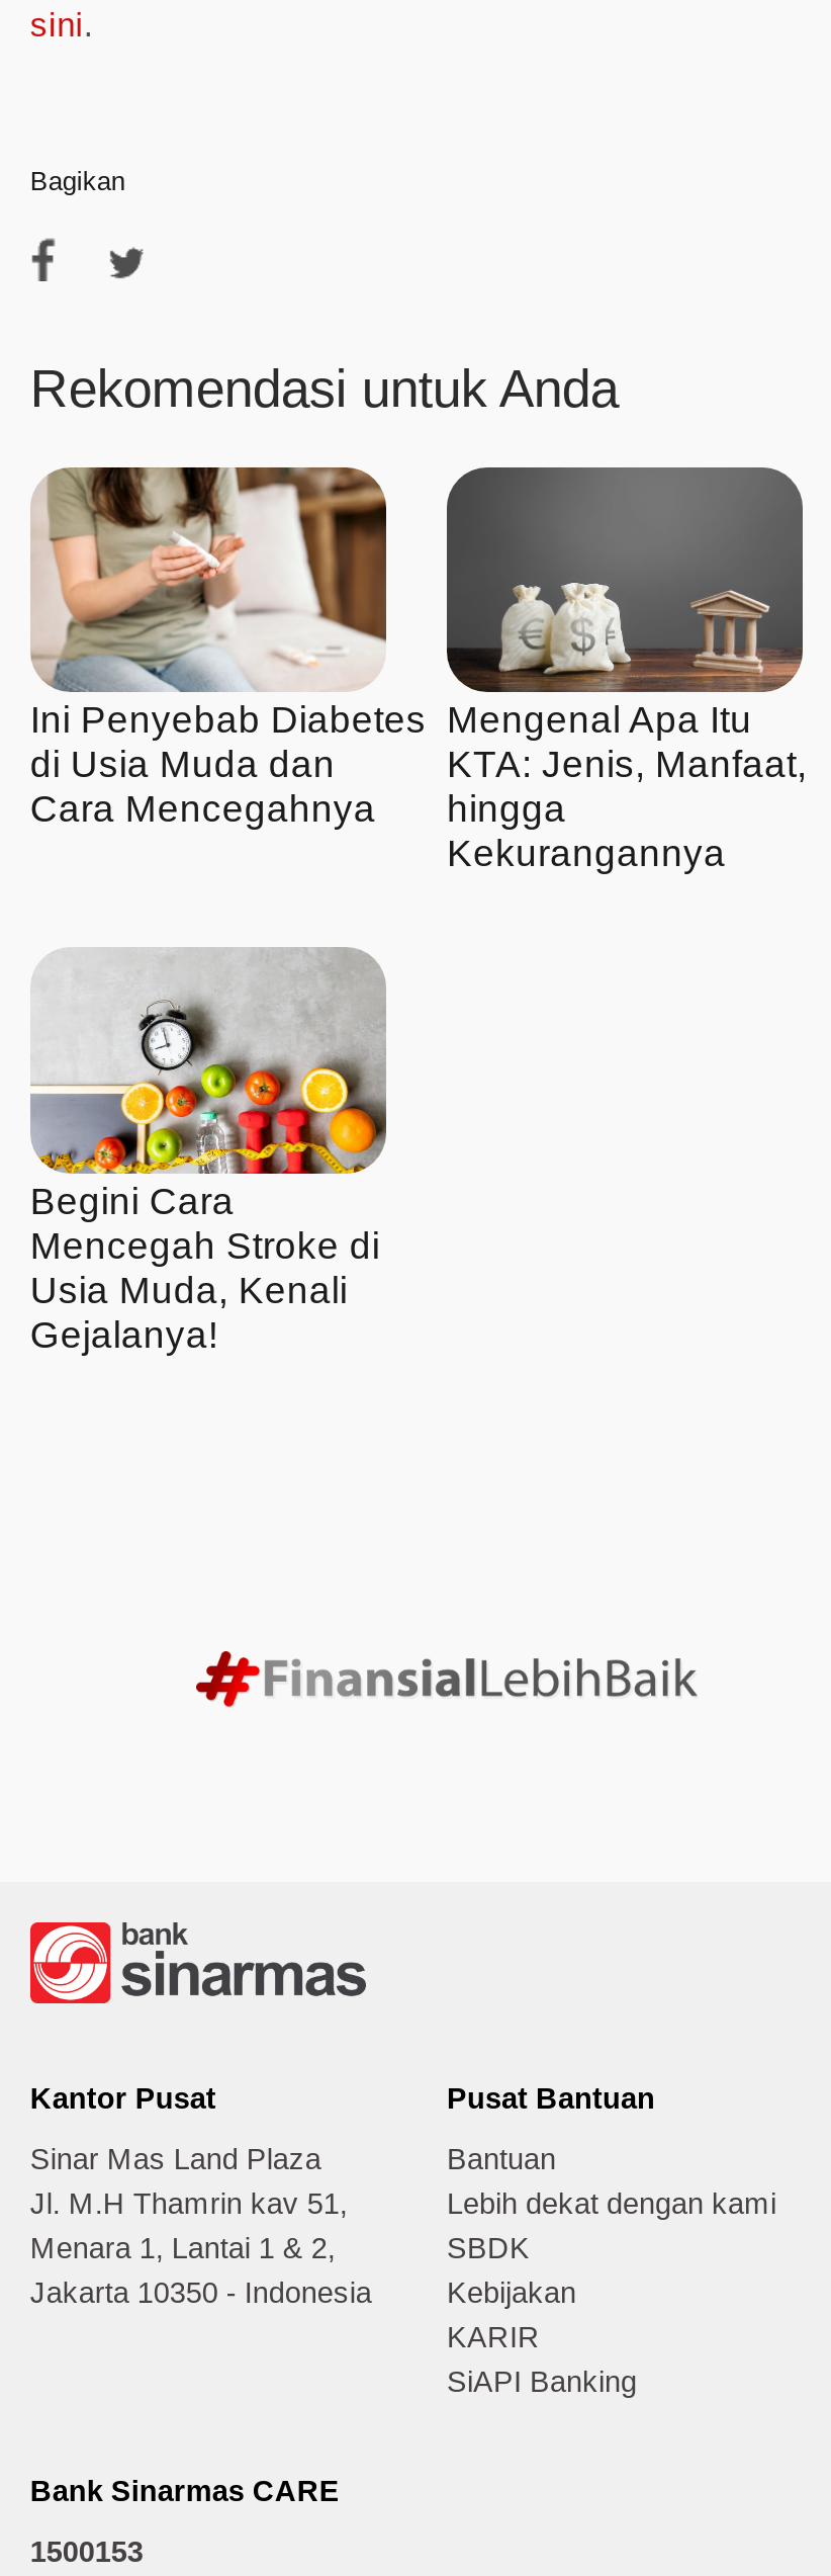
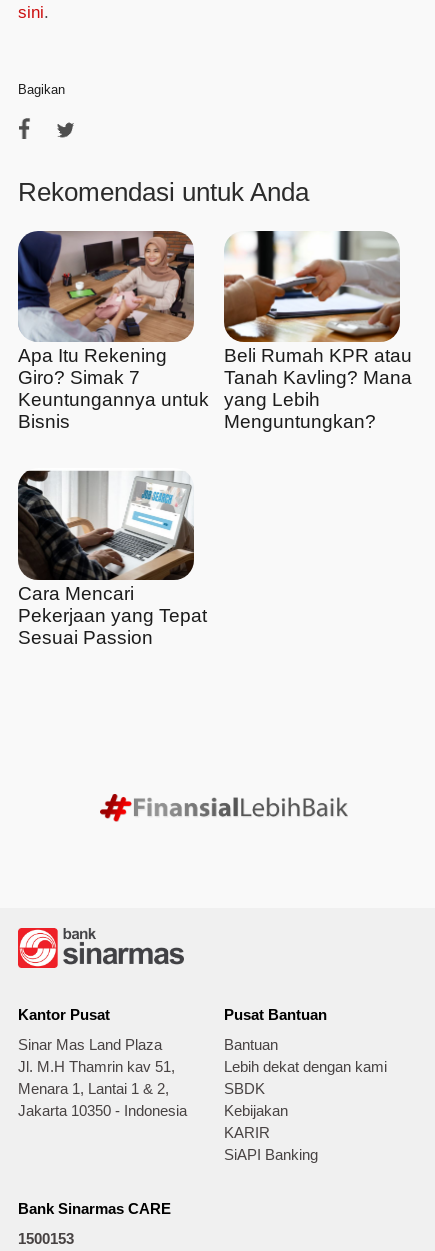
[30,465,426,830] [image] | Ini Penyebab Diabetes | di Usia Muda dan | Cara Mencegahnya -> [17,230,209,432] [image] | Apa Itu Rekening | Giro? Simak 7 | Keuntungannya untuk | Bisnis
[445,465,807,875] [image] | Mengenal Apa Itu | KTA: Jenis, Manfaat, | hingga | Kekurangannya -> [223,231,412,432] [image] | Beli Rumah KPR atau | Tanah Kavling? Mana | yang Lebih | Menguntungkan?
[30,947,386,1355] [image] | Begini Cara | Mencegah Stroke di | Usia Muda, Kenali | Gejalanya! -> [17,469,207,648] [image] | Cara Mencari | Pekerjaan yang Tepat | Sesuai Passion

